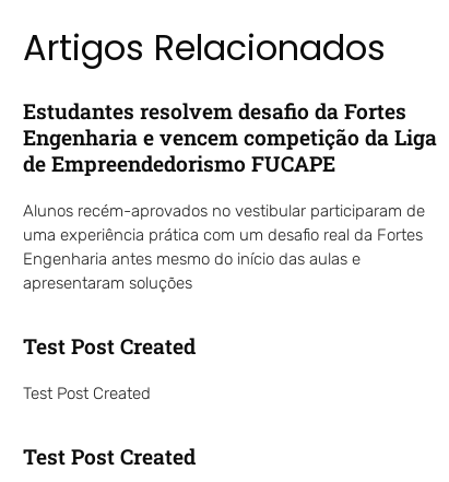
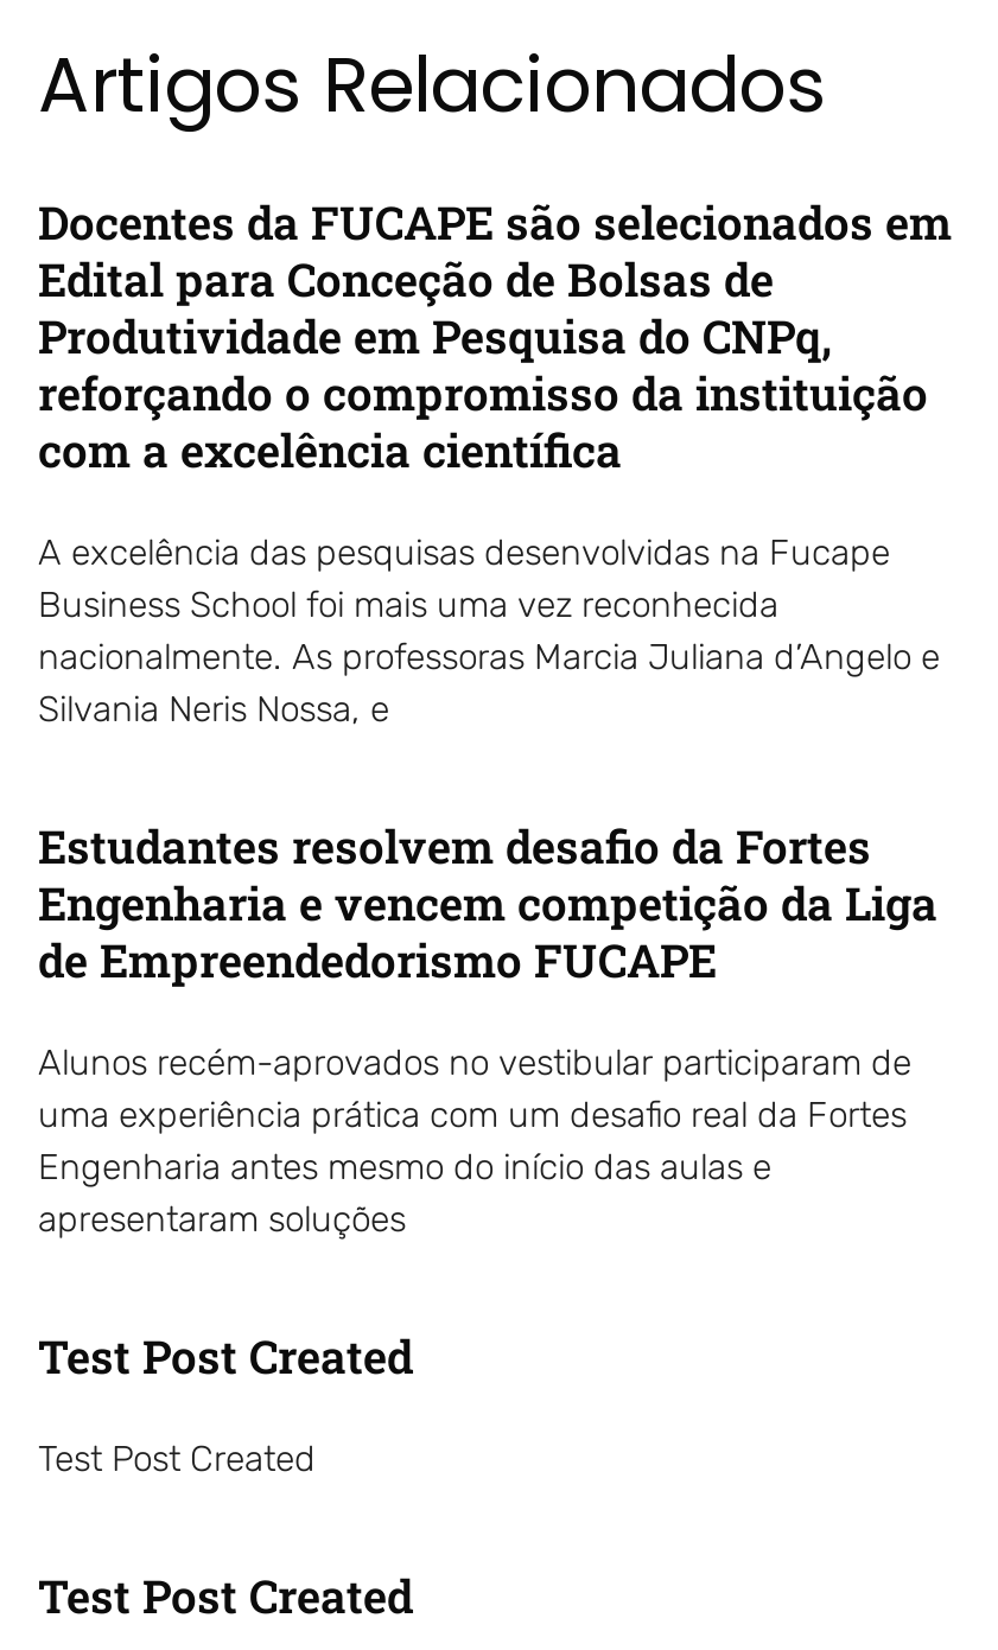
none -> [38,193,952,731] Docentes da FUCAPE são selecionados em | Edital para Conceção de Bolsas de | Produtividade em Pesquisa do CNPq, | reforçando o compromisso da instituição | com a excelência científica | A excelência das pesquisas desenvolvidas na Fucape | Business School foi mais uma vez reconhecida | nacionalmente. As professoras Marcia Juliana d’Angelo e | Silvania Neris Nossa, e

